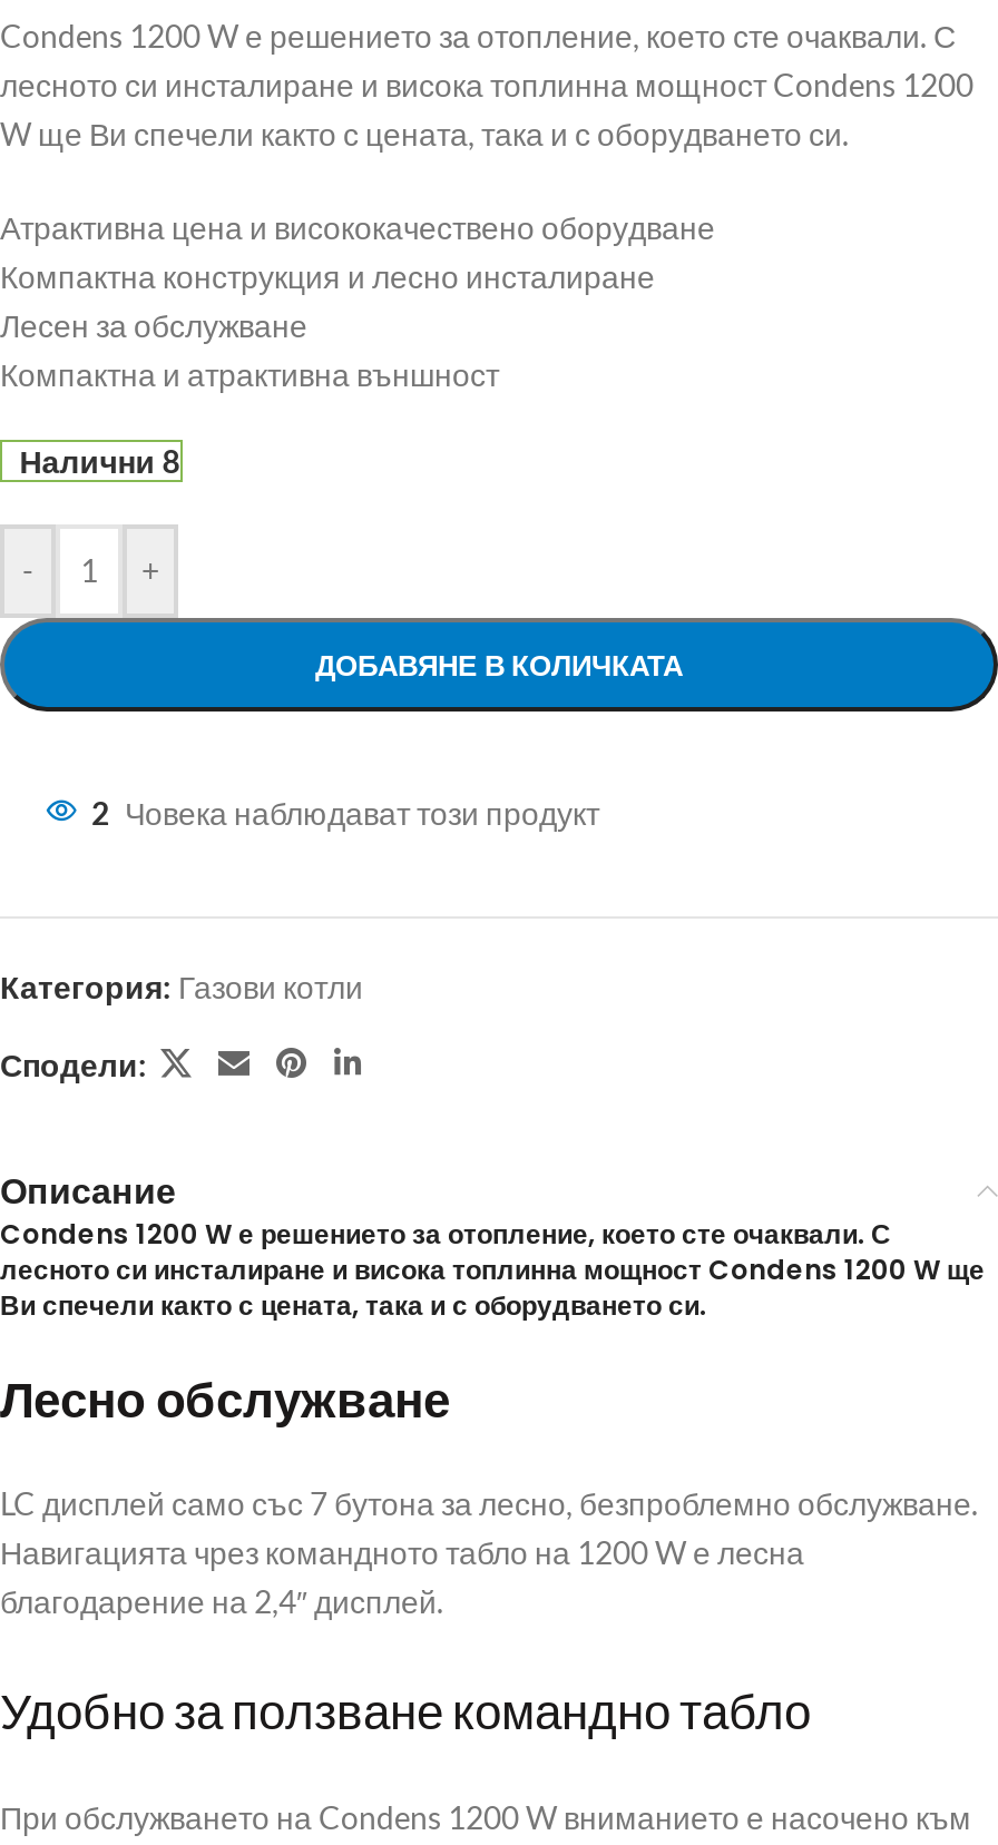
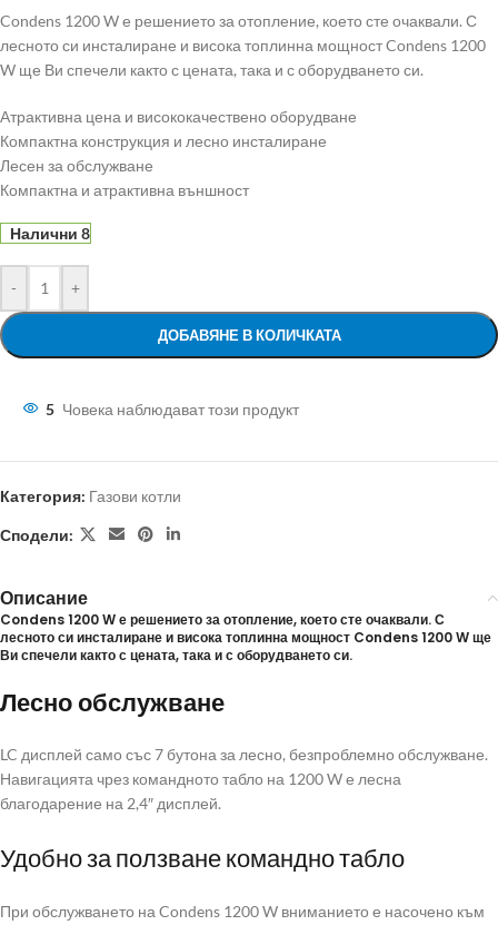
[91,794,599,832] 2 Човека наблюдават този продукт -> [46,400,299,419] 5 Човека наблюдават този продукт

